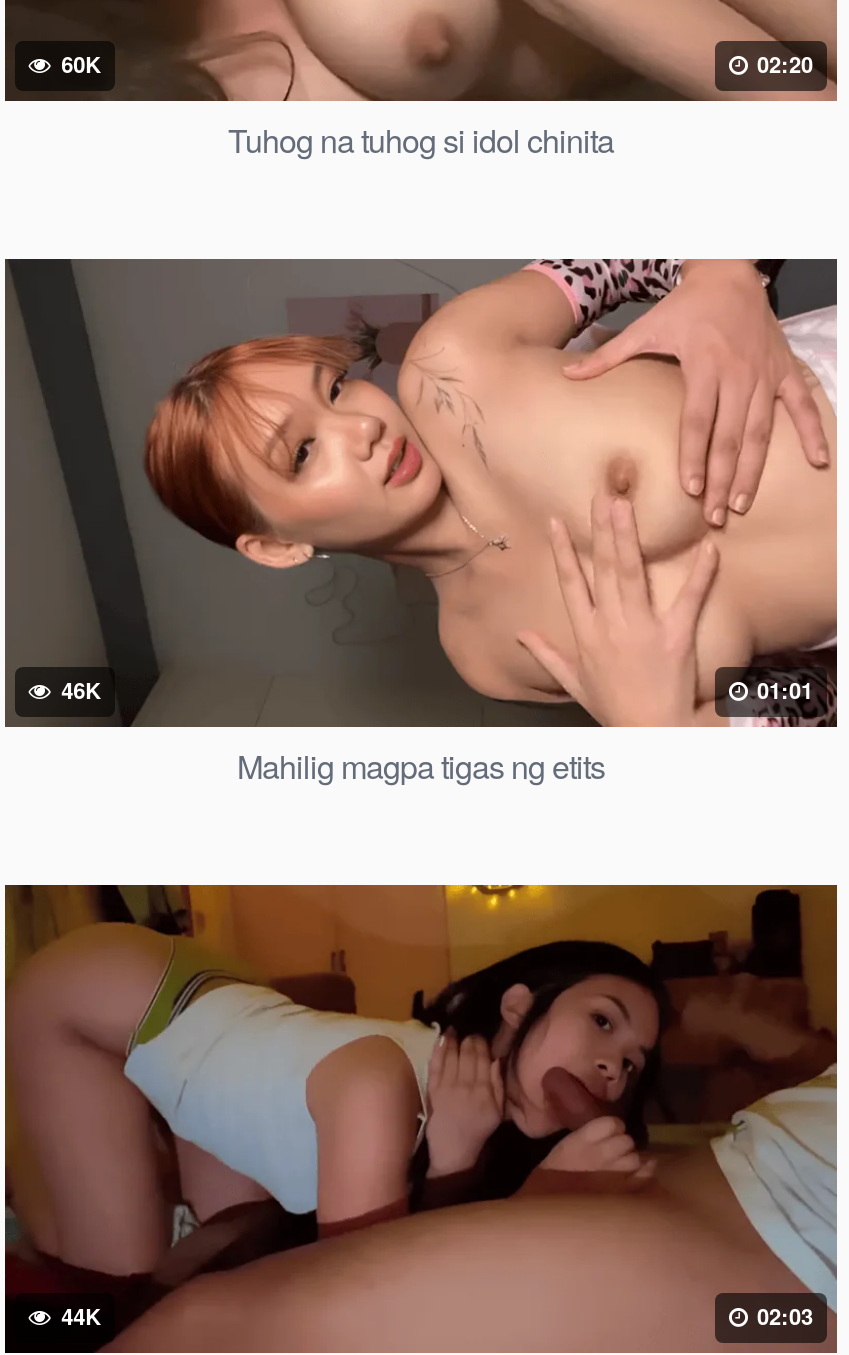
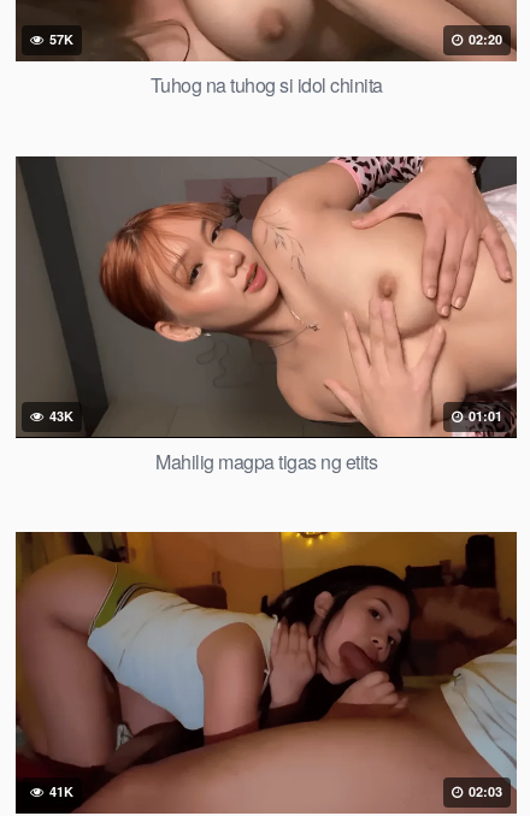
[55,50,101,80] 60K -> [46,30,74,48] 57K
[55,675,101,705] 46K -> [46,406,74,424] 43K
[55,1301,101,1331] 44K -> [46,783,74,801] 41K

